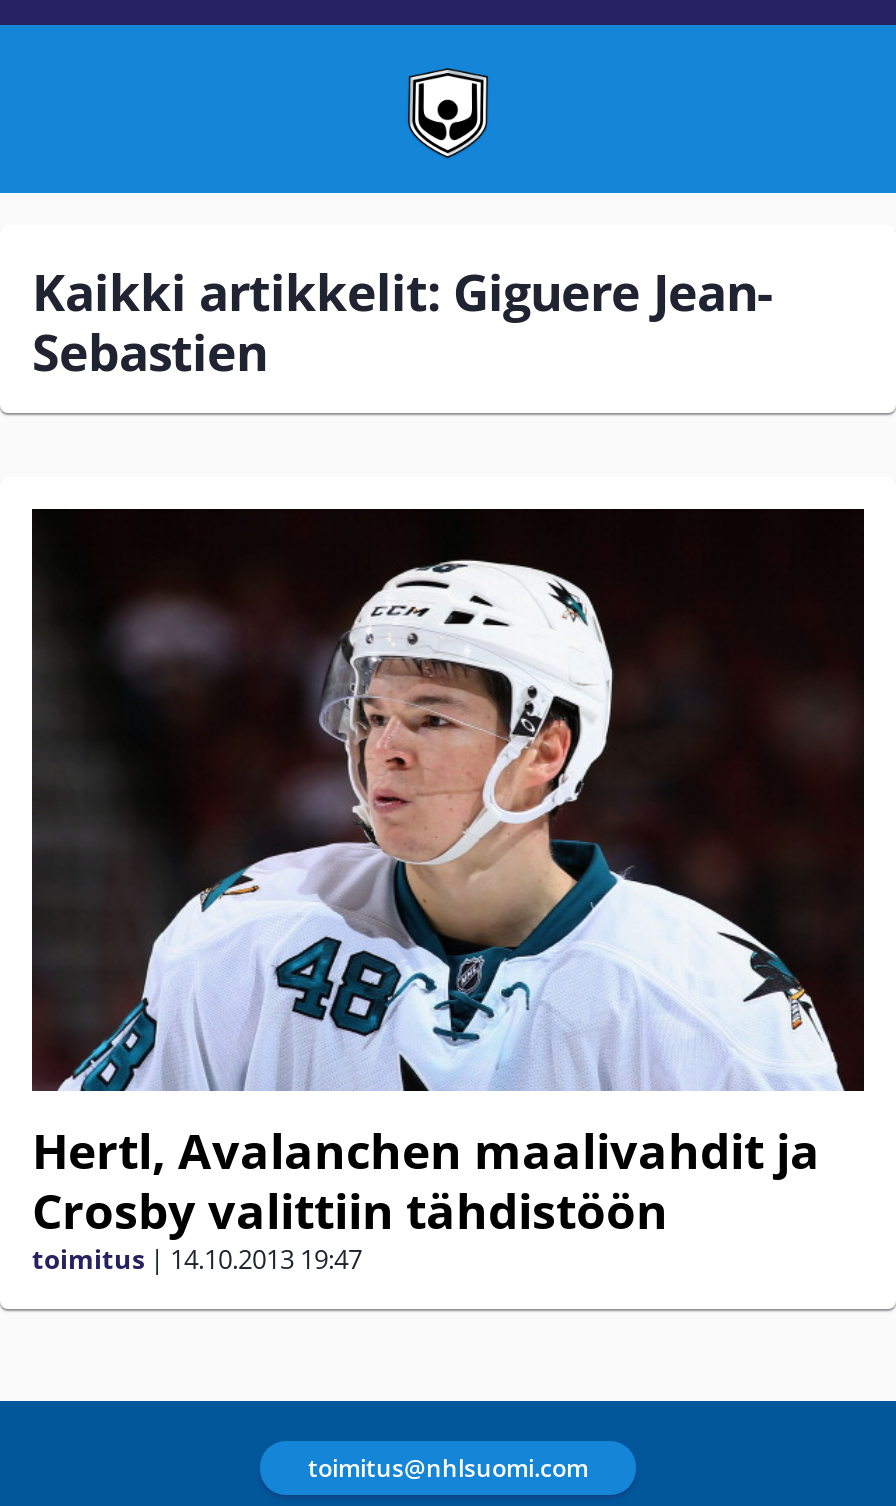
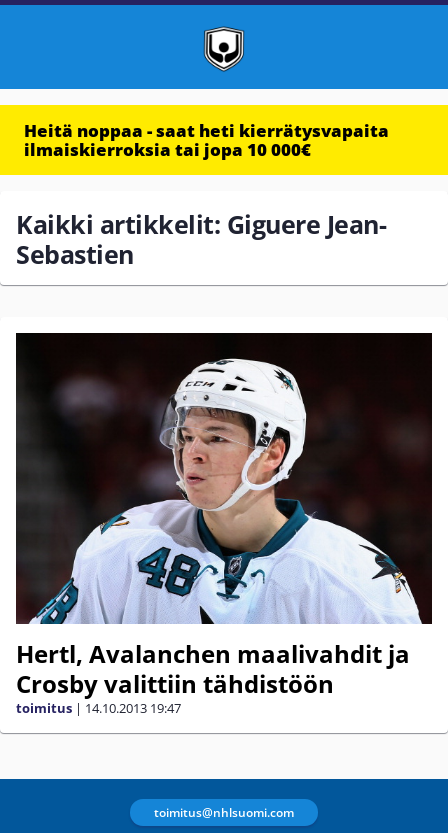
none -> [24,119,389,161] Heitä noppaa - saat heti kierrätysvapaita | ilmaiskierroksia tai jopa 10 000€

